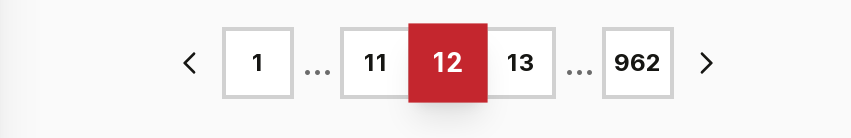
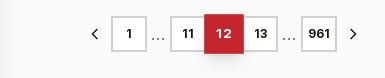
[614,47,662,77] 962 -> [308,26,330,41] 961

